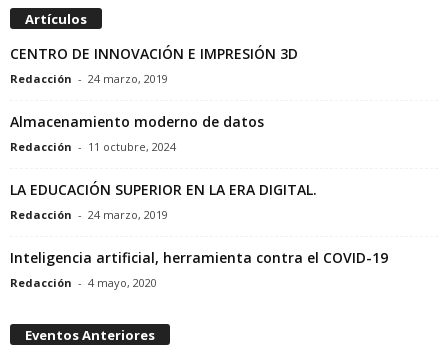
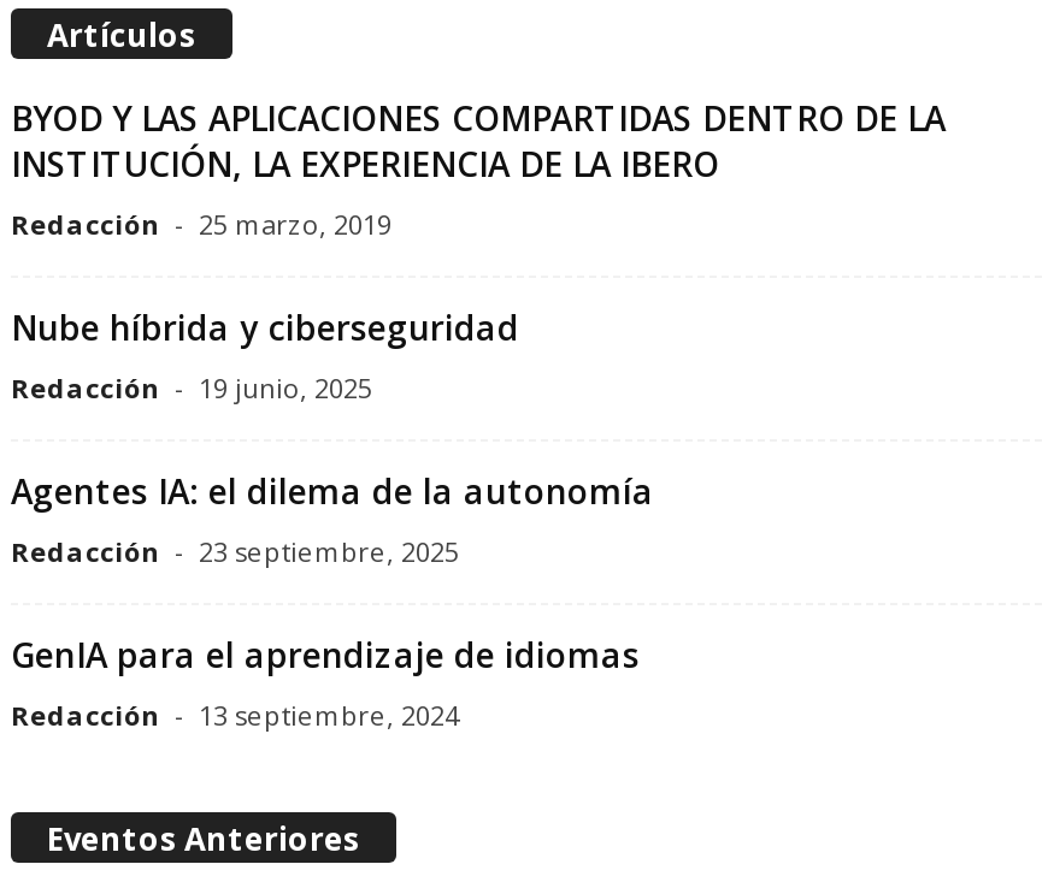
[10,44,298,86] CENTRO DE INNOVACIÓN E IMPRESIÓN 3D | Redacción - 24 marzo, 2019 -> [11,94,946,241] BYOD Y LAS APLICACIONES COMPARTIDAS DENTRO DE LA | INSTITUCIÓN, LA EXPERIENCIA DE LA IBERO | Redacción - 25 marzo, 2019
[10,112,264,154] Almacenamiento moderno de datos | Redacción - 11 octubre, 2024 -> [11,304,519,405] Nube híbrida y ciberseguridad | Redacción - 19 junio, 2025
[10,180,317,222] LA EDUCACIÓN SUPERIOR EN LA ERA DIGITAL. | Redacción - 24 marzo, 2019 -> [11,467,654,568] Agentes IA: el dilema de la autonomía | Redacción - 23 septiembre, 2025
[10,248,388,290] Inteligencia artificial, herramienta contra el COVID-19 | Redacción - 4 mayo, 2020 -> [11,631,640,732] GenIA para el aprendizaje de idiomas | Redacción - 13 septiembre, 2024

